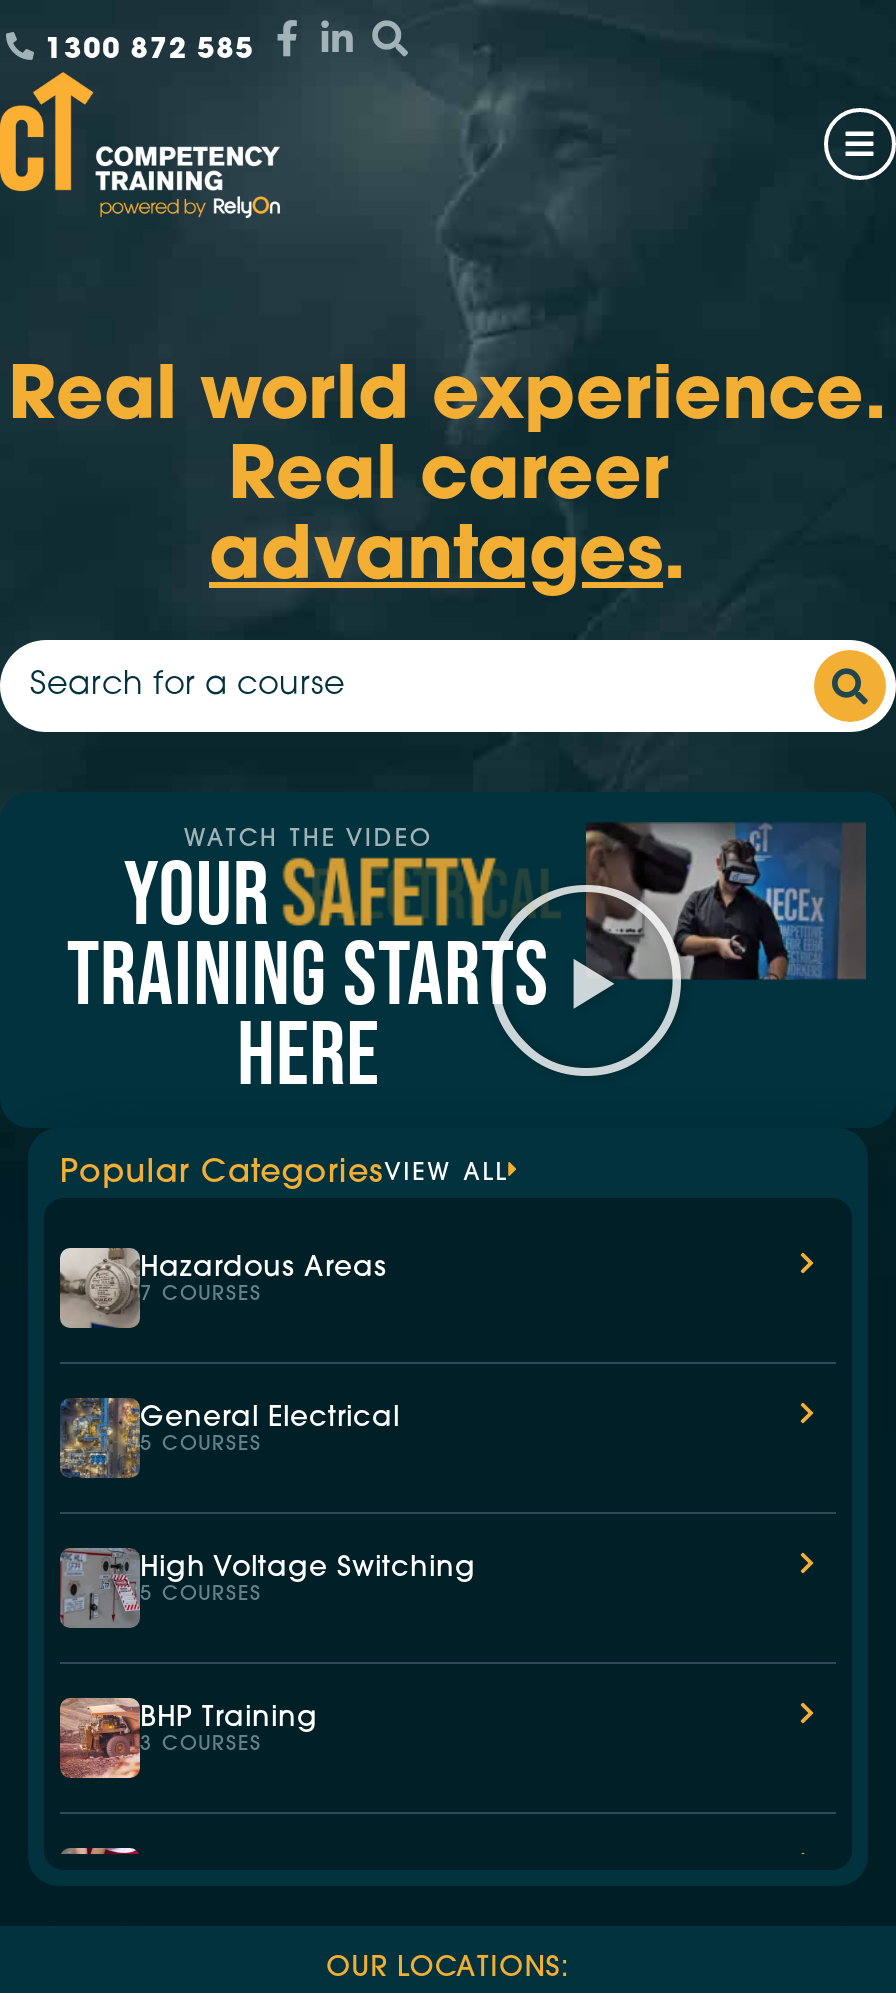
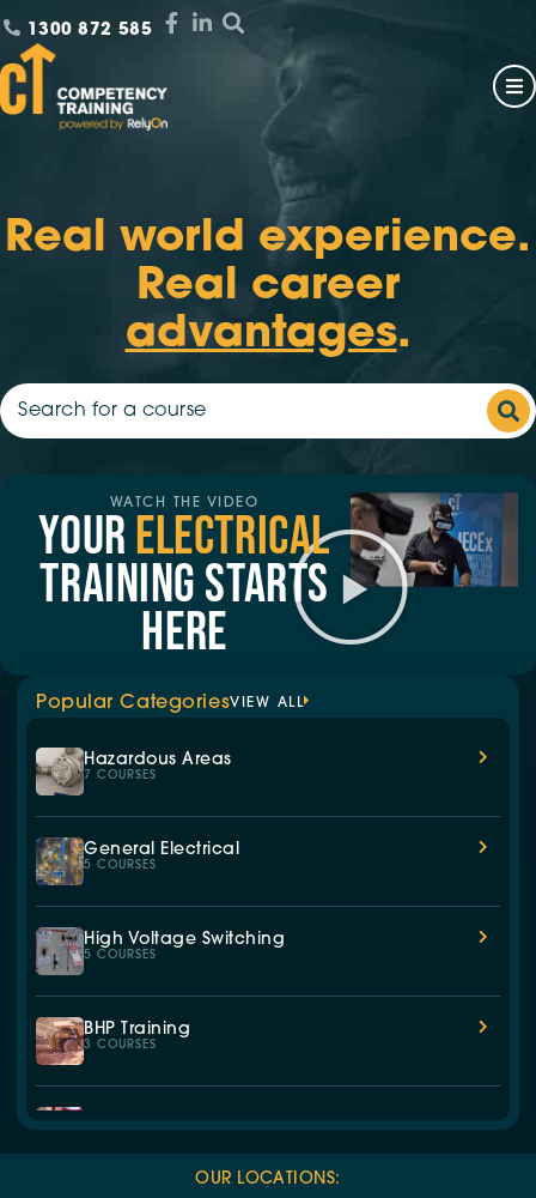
[124,844,492,950] YOUR SAFETY -> [39,506,330,569] YOUR ELECTRICAL

